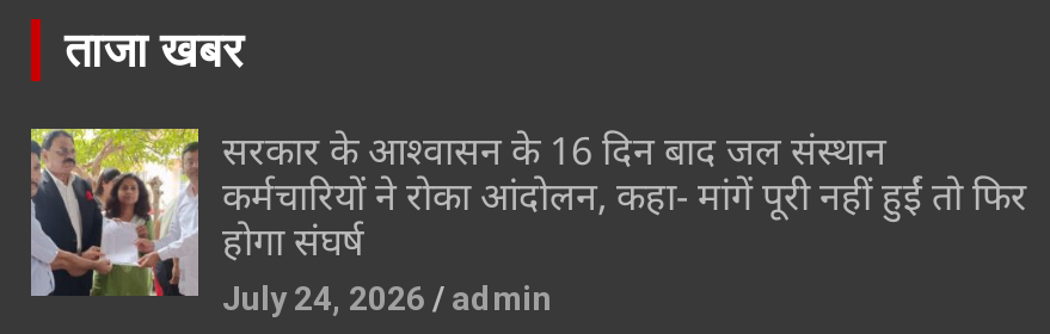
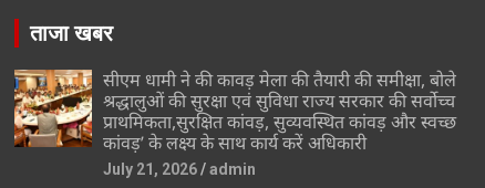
[29,124,1027,318] [image] | सरकार के आश्वासन के 16 दिन बाद जल संस्थान | कर्मचारियों ने रोका आंदोलन, कहा- मांगें पूरी नहीं हुईं तो फिर | होगा संघर्ष | July 24, 2026 -> [13,67,456,178] [image] | सीएम धामी ने की कावड़ मेला की तैयारी की समीक्षा, बोले | श्रद्धालुओं की सुरक्षा एवं सुविधा राज्य सरकार की सर्वोच्च | प्राथमिकता,सुरक्षित कांवड़, सुव्यवस्थित कांवड़ और स्वच्छ | कांवड़’ के लक्ष्य के साथ कार्य करें अधिकारी | July 21, 2026

